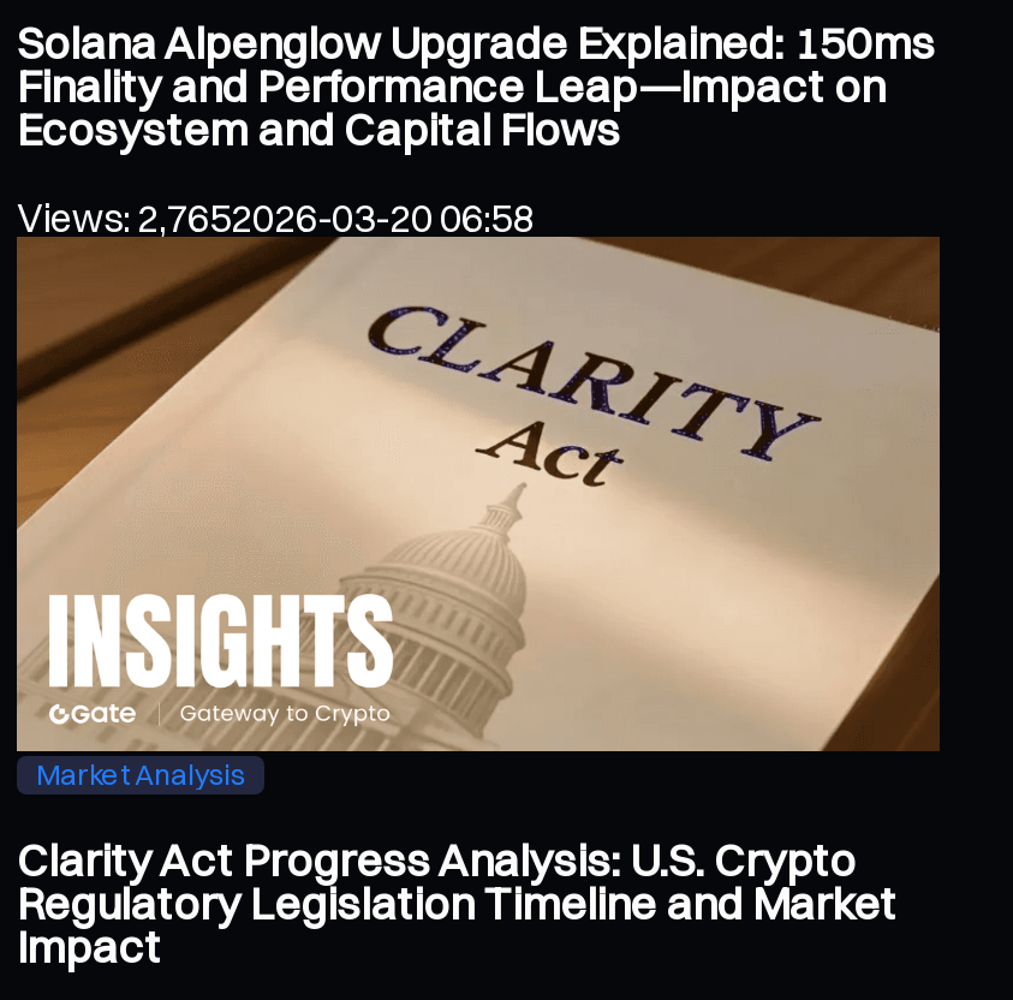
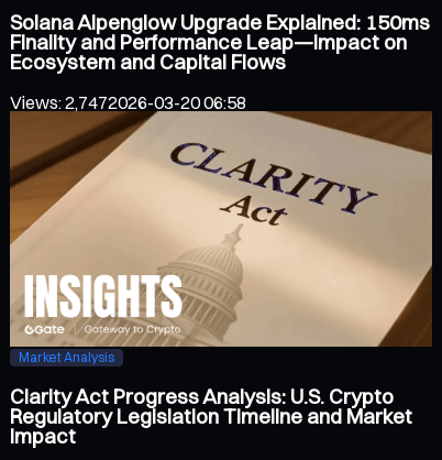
[17,193,534,241] Views: 2,7652026-03-20 06:58 -> [10,91,246,113] Views: 2,7472026-03-20 06:58

